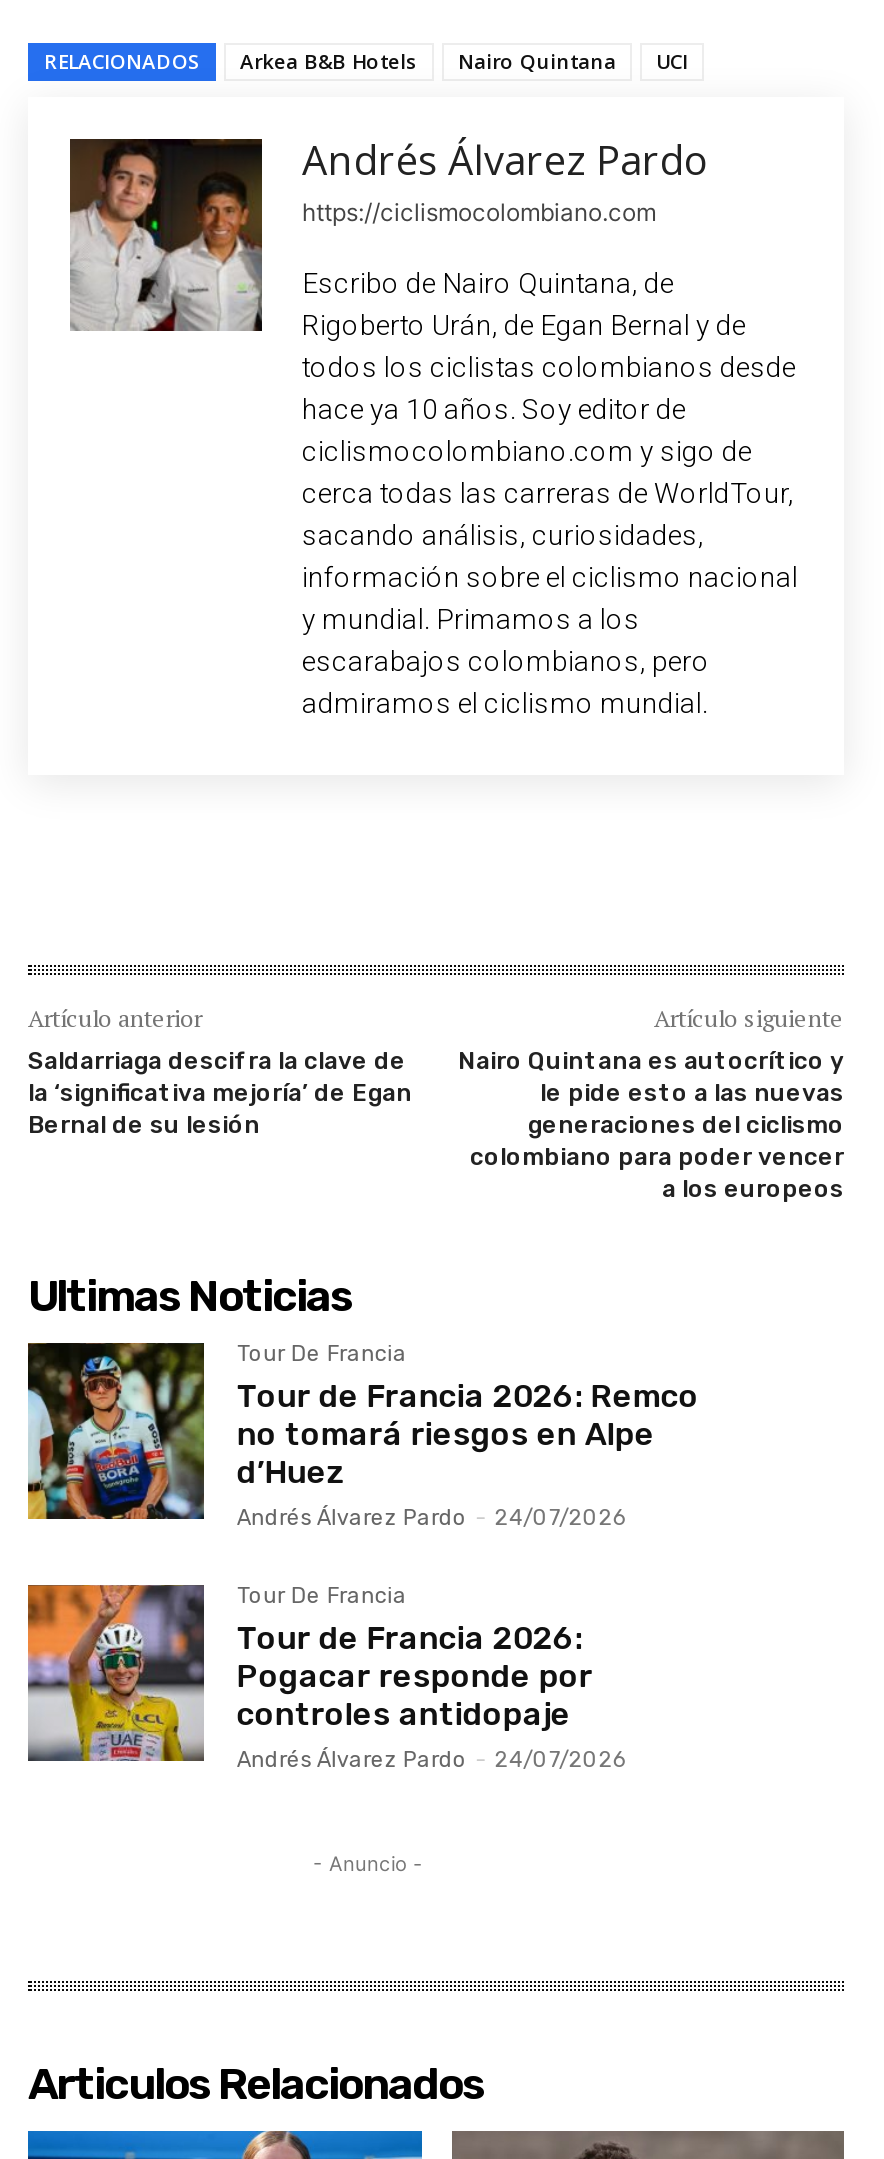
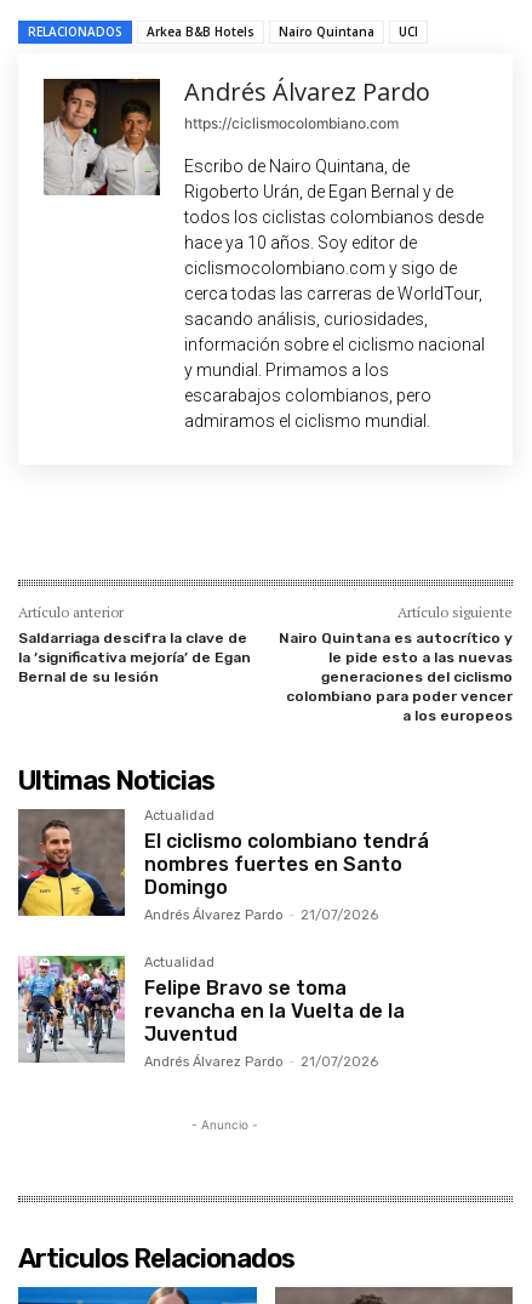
[26,1340,699,1530] [image] | Tour De Francia | Tour de Francia 2026: Remco | no tomará riesgos en Alpe | d’Huez | Andrés Álvarez Pardo - 24/07/2026 -> [17,807,429,923] [image] | Actualidad | El ciclismo colombiano tendrá | nombres fuertes en Santo | Domingo | Andrés Álvarez Pardo - 21/07/2026
[26,1582,627,1772] [image] | Tour De Francia | Tour de Francia 2026: | Pogacar responde por | controles antidopaje | Andrés Álvarez Pardo - 24/07/2026 -> [17,954,405,1069] [image] | Actualidad | Felipe Bravo se toma | revancha en la Vuelta de la | Juventud | Andrés Álvarez Pardo - 21/07/2026

